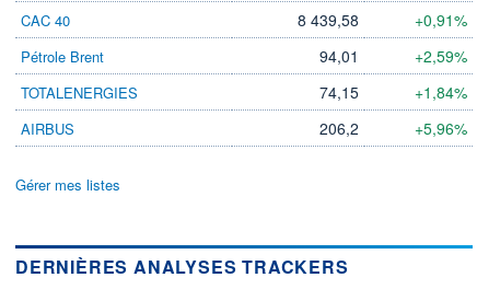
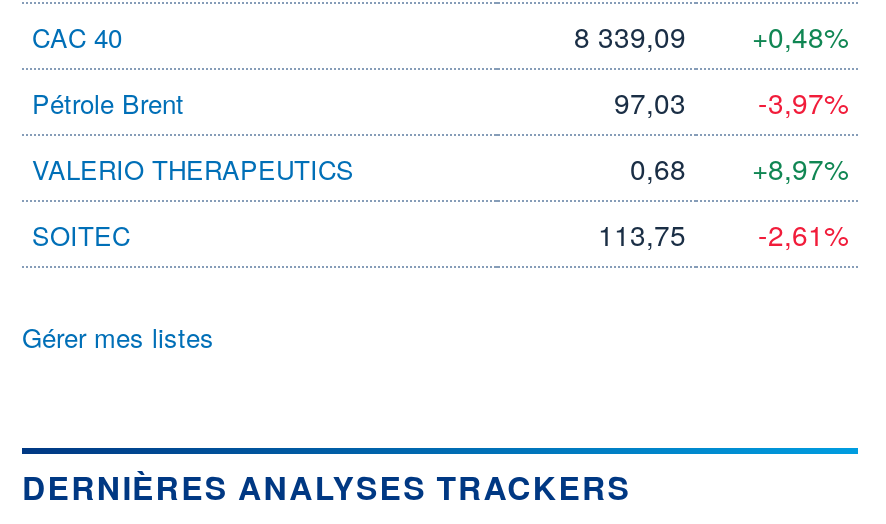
[298,9,359,31] 8 439,58 -> [574,17,686,57] 8 339,09
[415,9,467,31] +0,91% -> [752,17,848,57] +0,48%
[319,45,467,67] 94,01 | +2,59% -> [614,83,848,123] 97,03 | -3,97%
[21,81,467,103] TOTALENERGIES | 74,15 | +1,84% -> [32,149,848,189] VALERIO THERAPEUTICS | 0,68 | +8,97%
[21,117,467,139] AIRBUS | 206,2 | +5,96% -> [32,215,848,255] SOITEC | 113,75 | -2,61%

